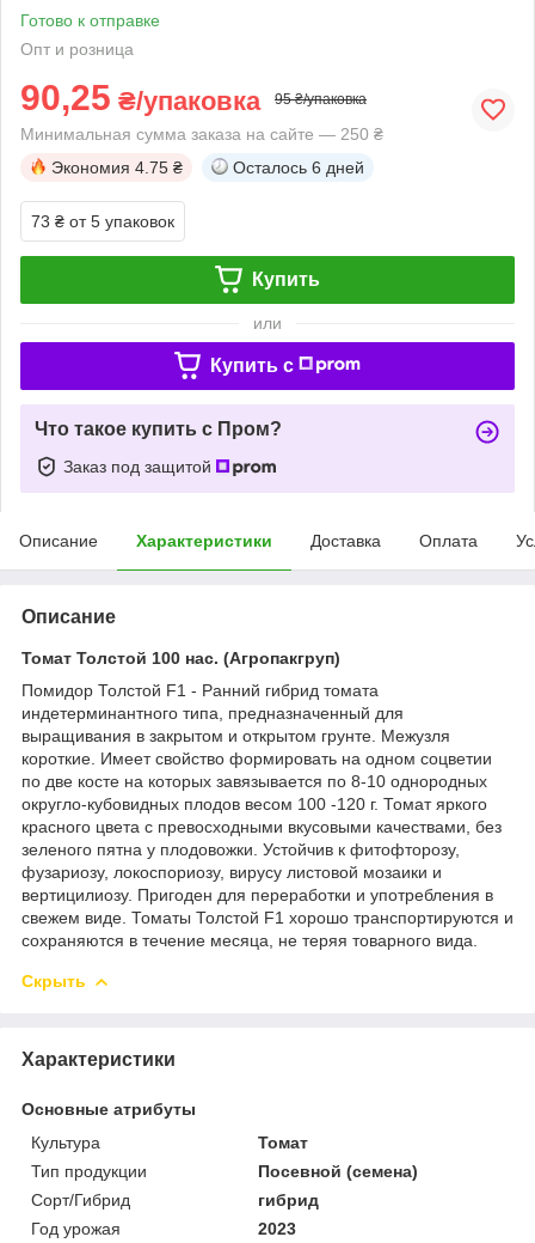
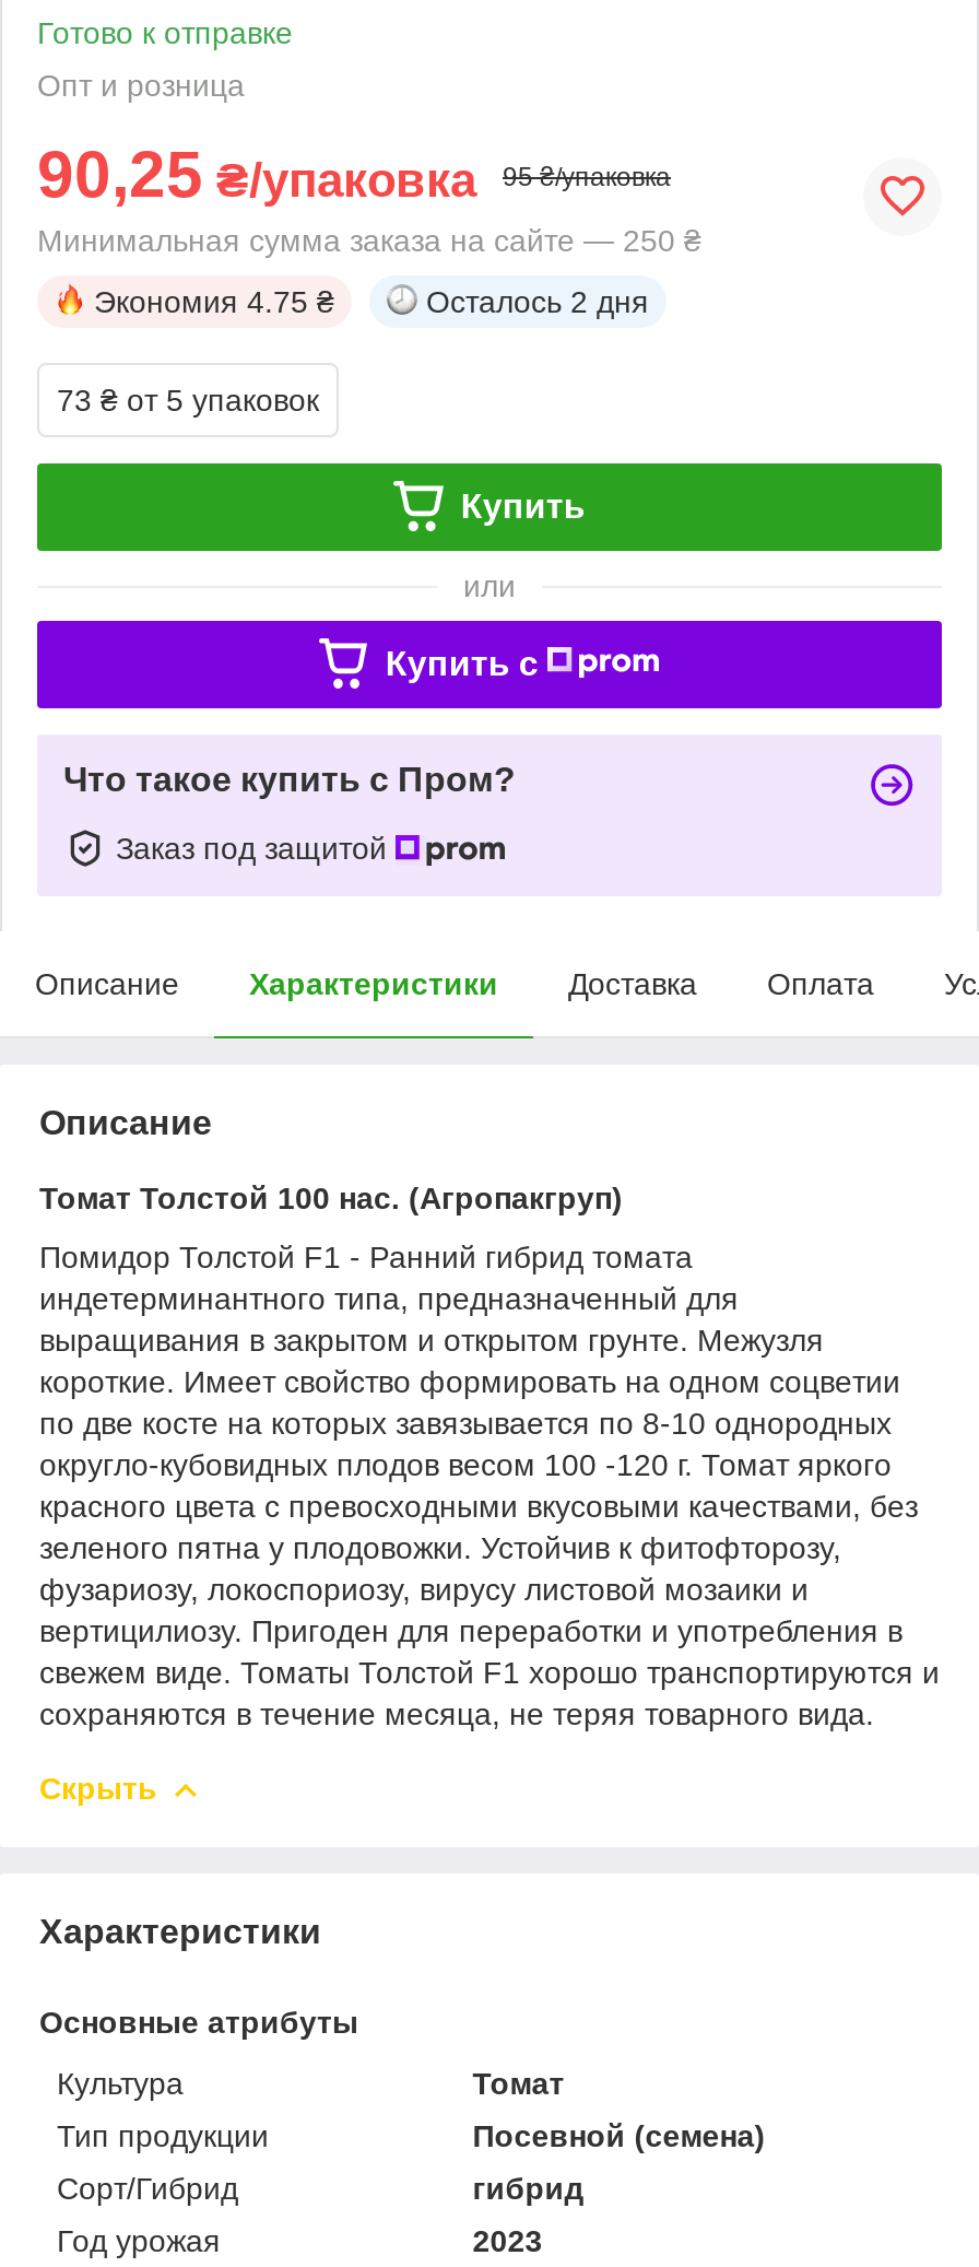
[233,158,364,177] Осталось 6 дней -> [426,284,649,319] Осталось 2 дня

